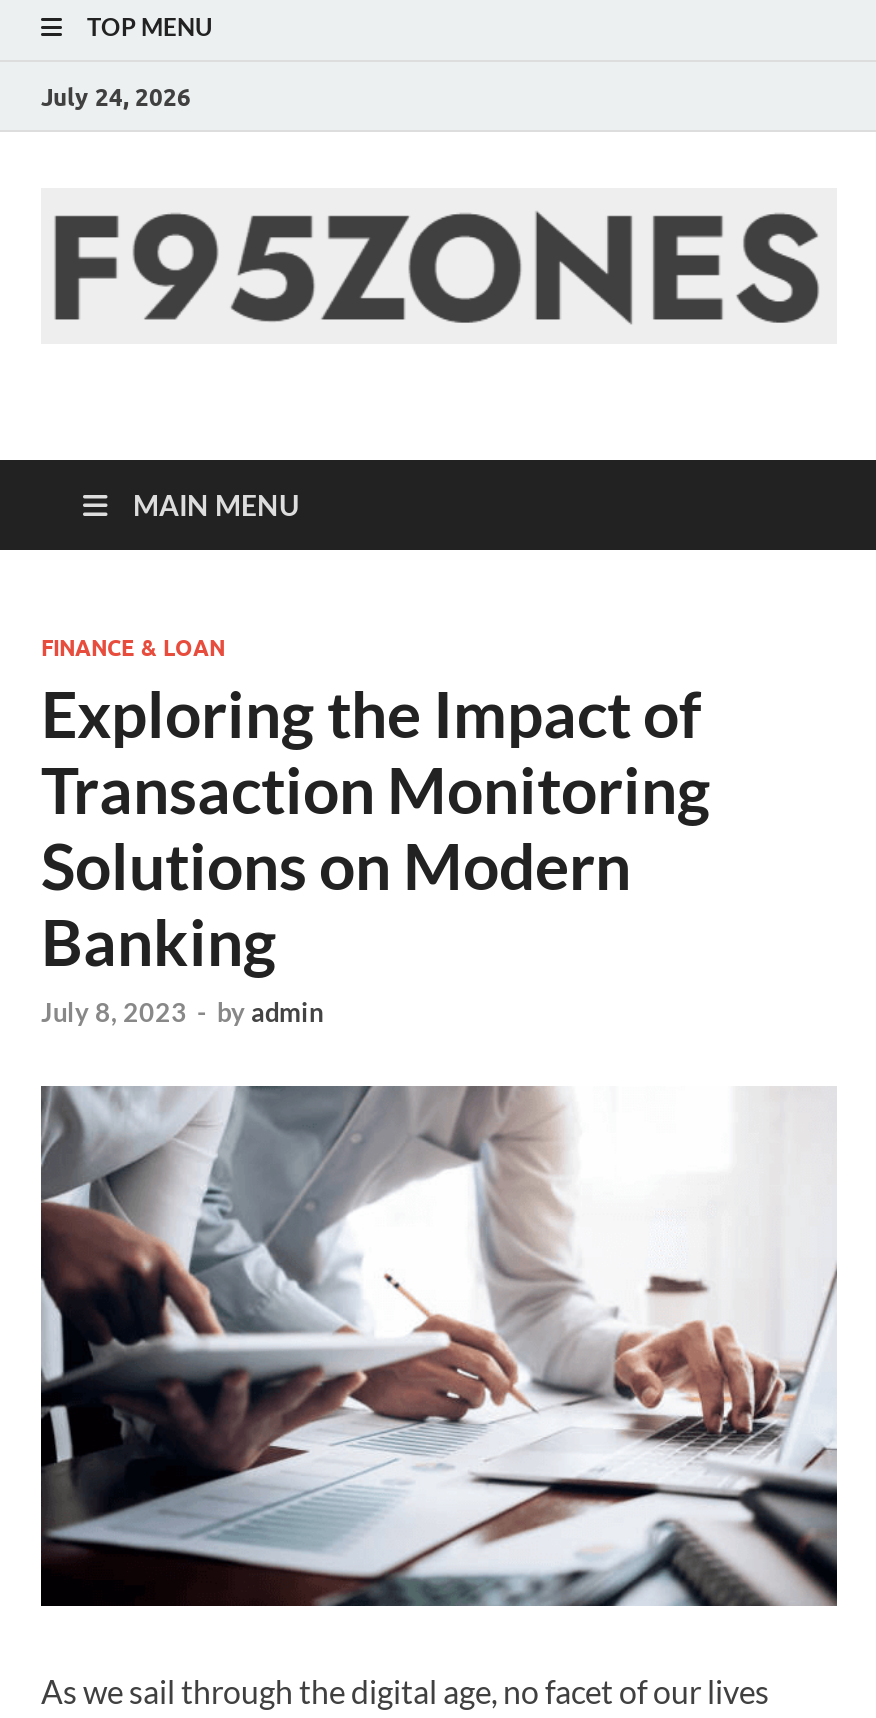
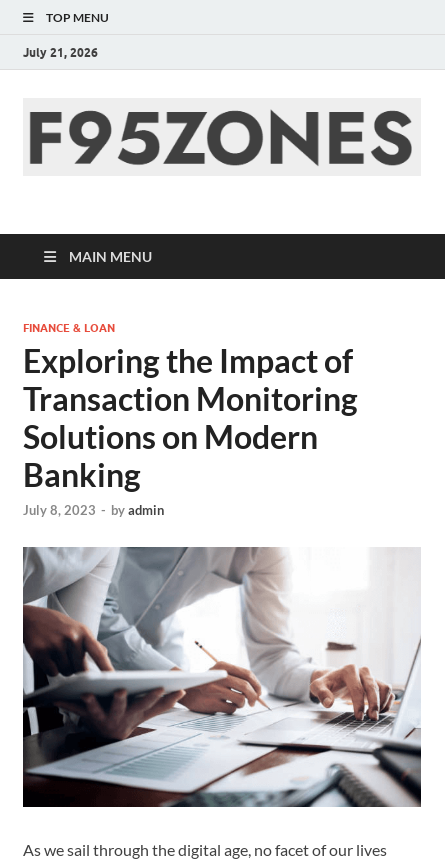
[41,81,191,111] July 24, 2026 -> [23,44,98,59] July 21, 2026

